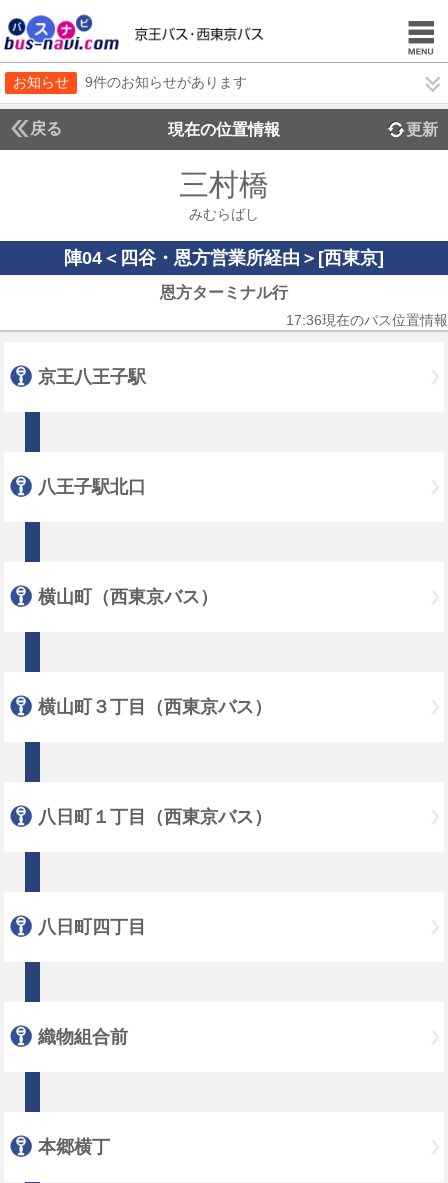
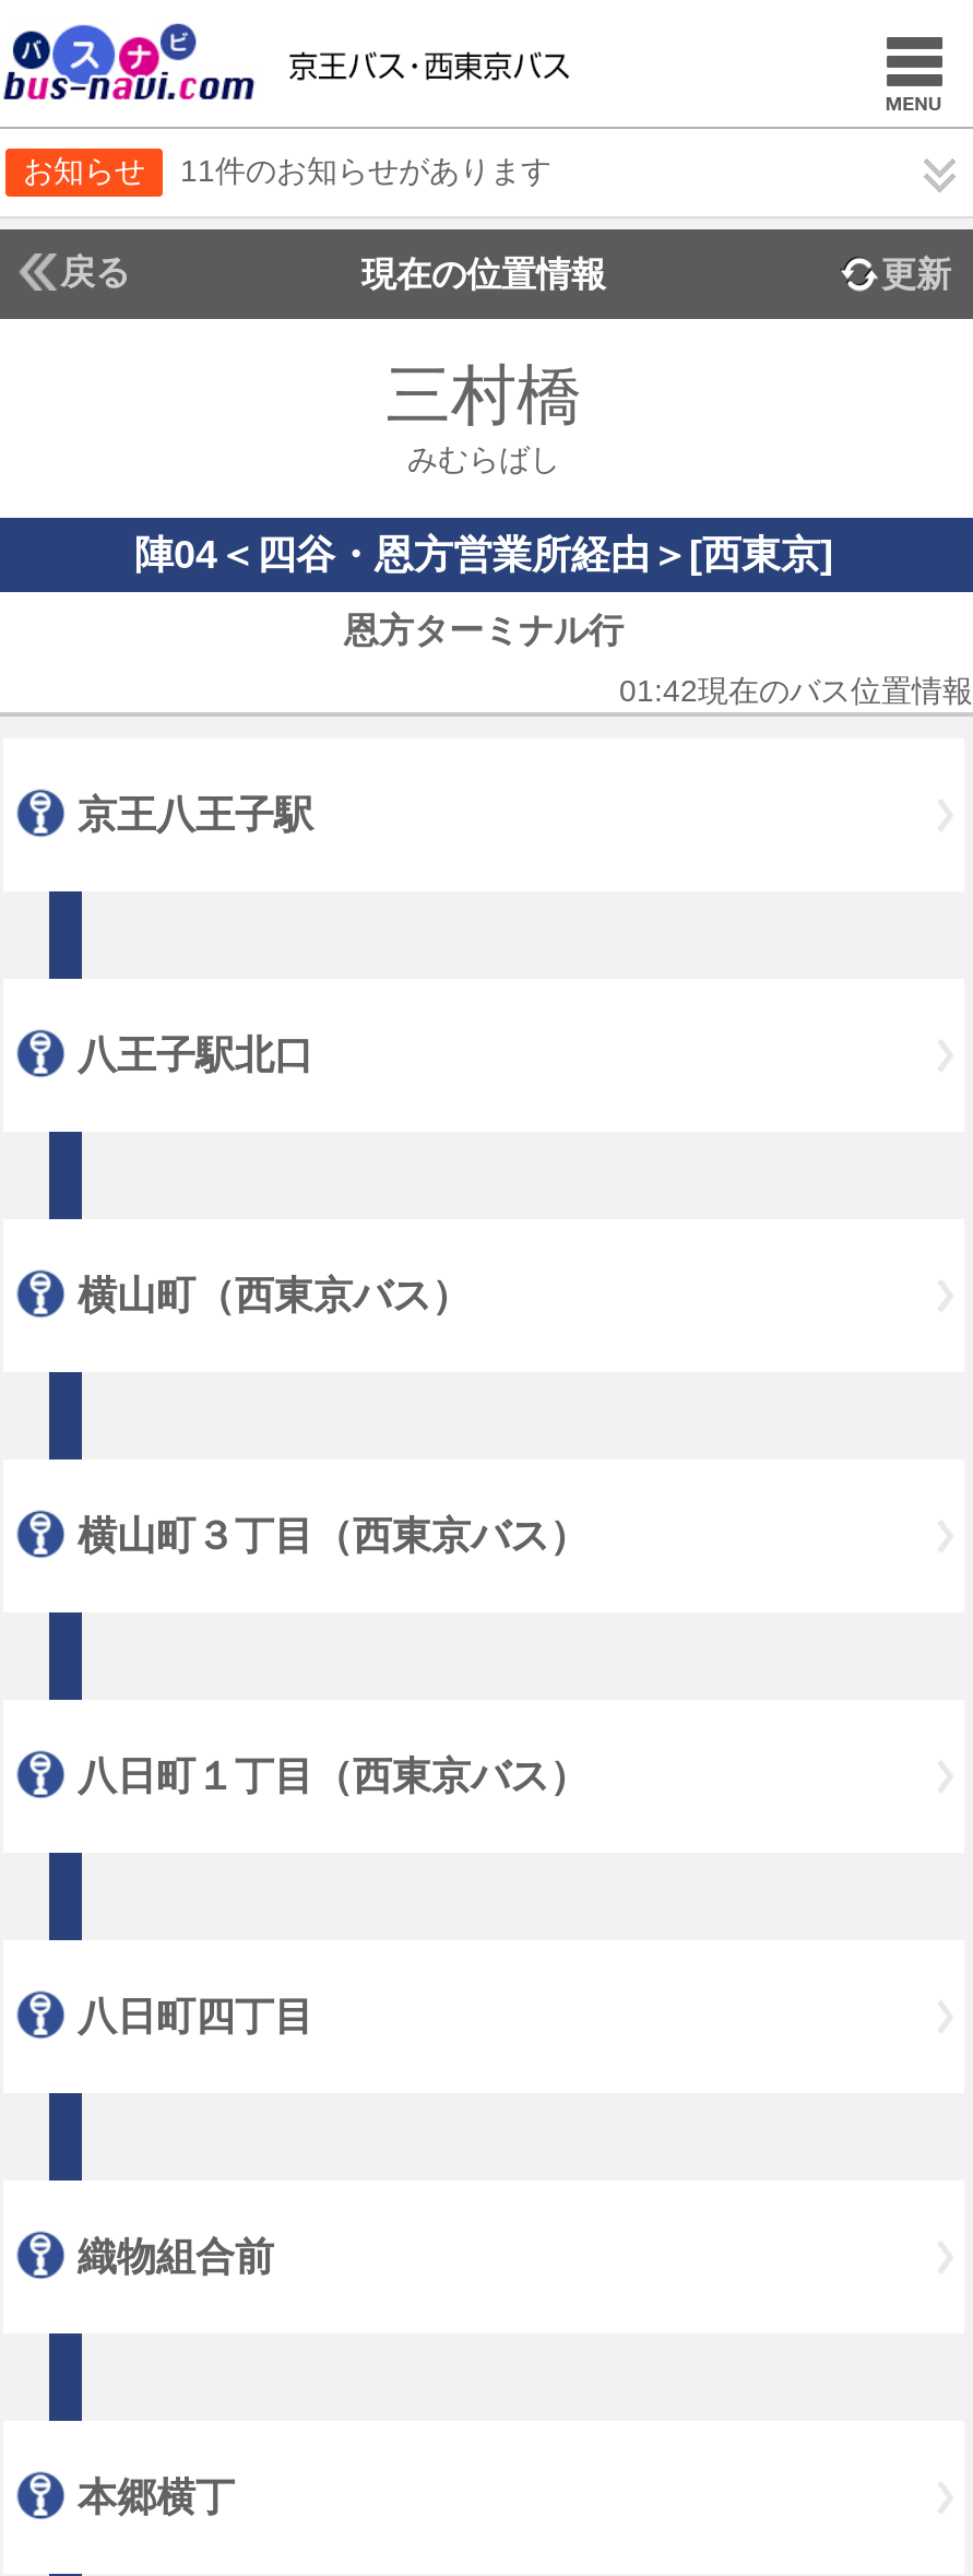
[85,74,247,90] 9件のお知らせがあります -> [180,153,551,188] 11件のお知らせがあります
[286,312,448,328] 17:36現在のバス位置情報 -> [619,673,973,708] 01:42現在のバス位置情報

